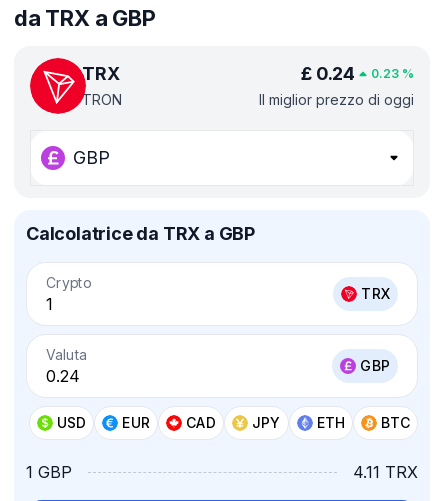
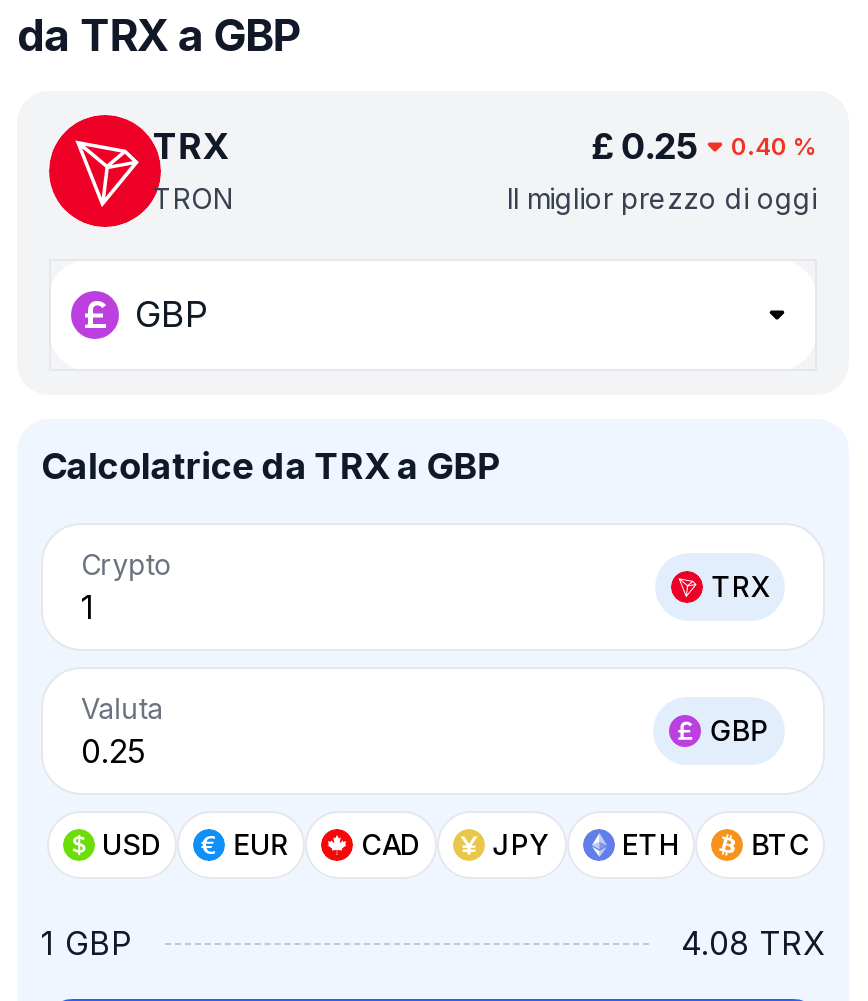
[301,63,355,84] £ 0.24 -> [591,125,699,167] £ 0.25
[371,66,414,81] 0.23% -> [731,131,817,161] 0.40%
[353,462,418,482] 4.11 TRX -> [681,923,825,963] 4.08 TRX

